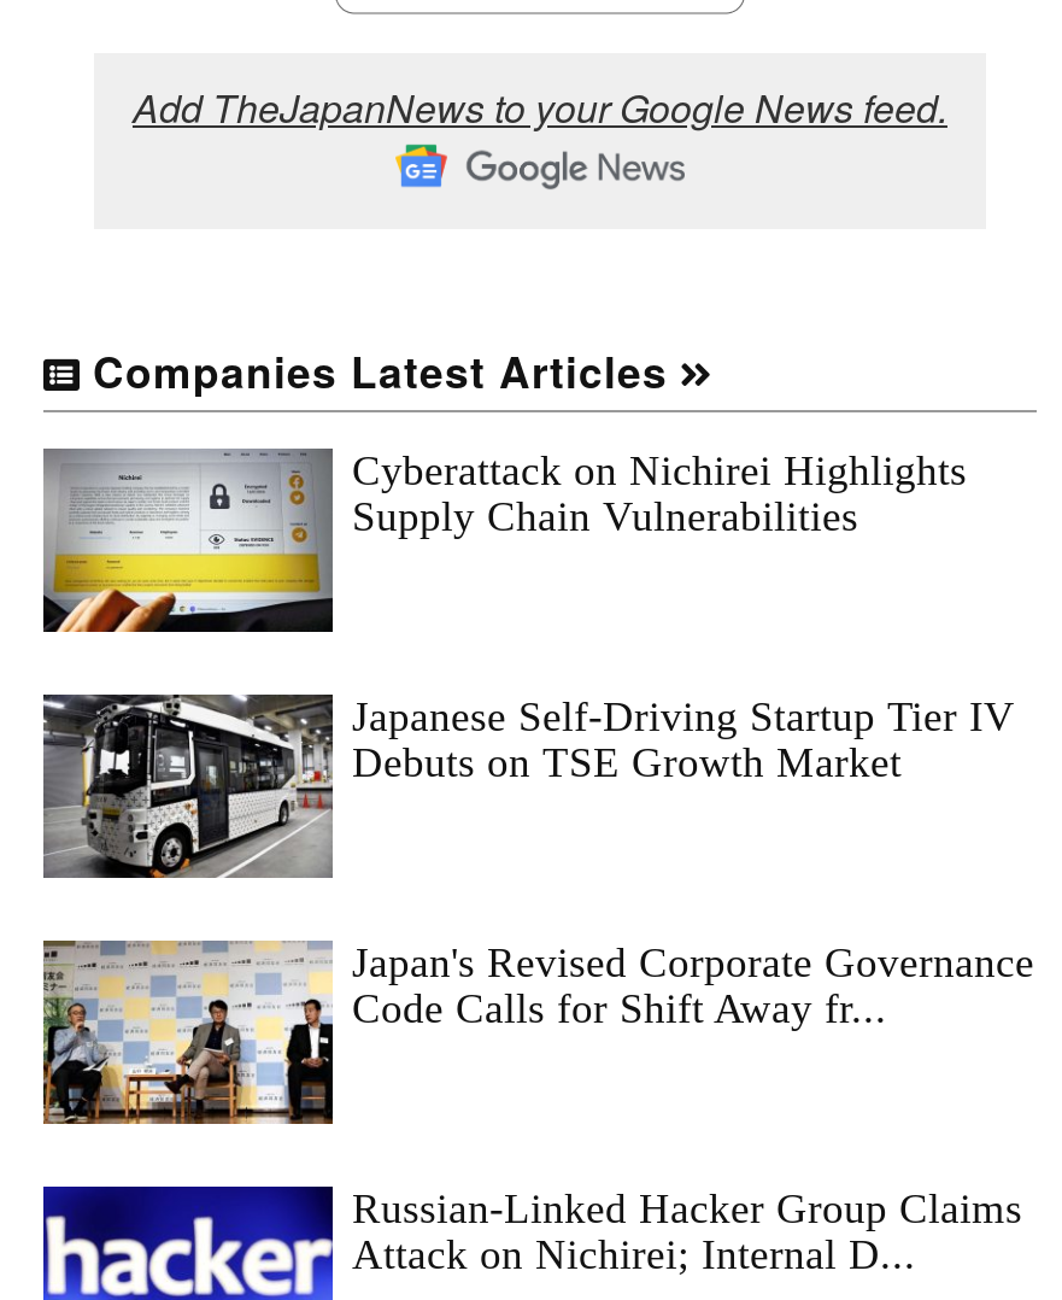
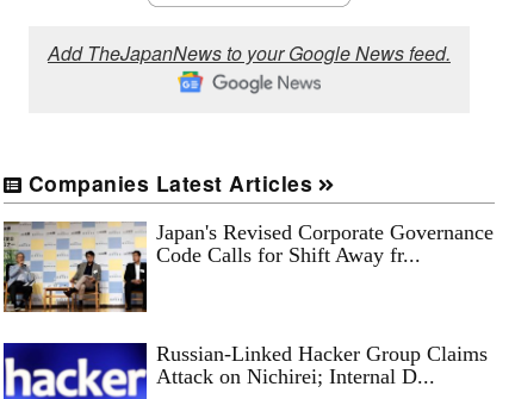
[41,446,967,634] [image] | Cyberattack on Nichirei Highlights | Supply Chain Vulnerabilities -> none
[41,692,1015,883] [image] | Japanese Self-Driving Startup Tier IV | Debuts on TSE Growth Market -> none

